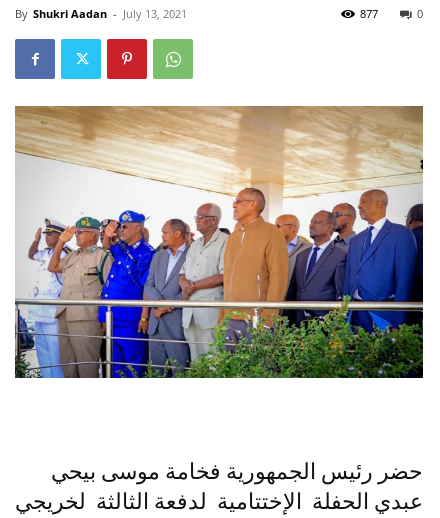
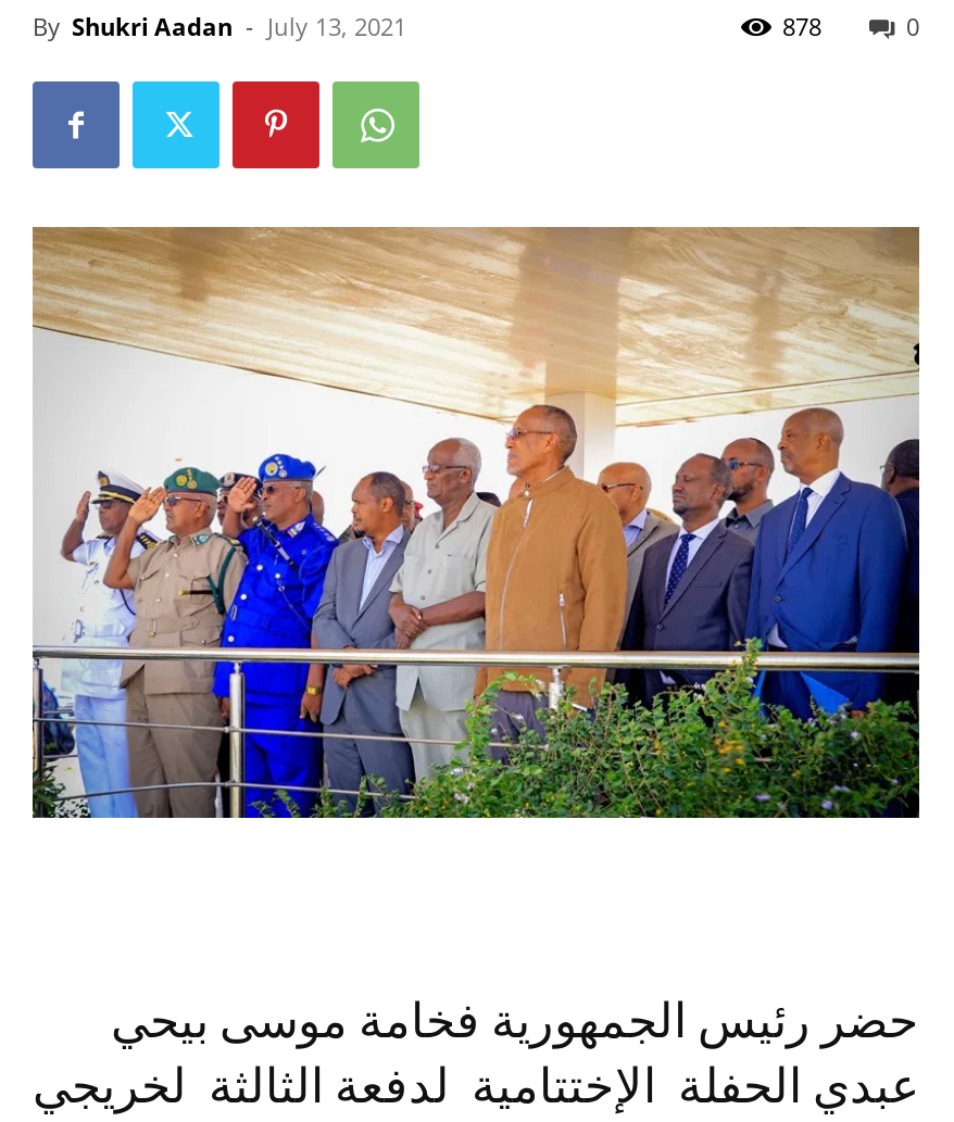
[360,6,378,21] 877 -> [782,10,821,42] 878

